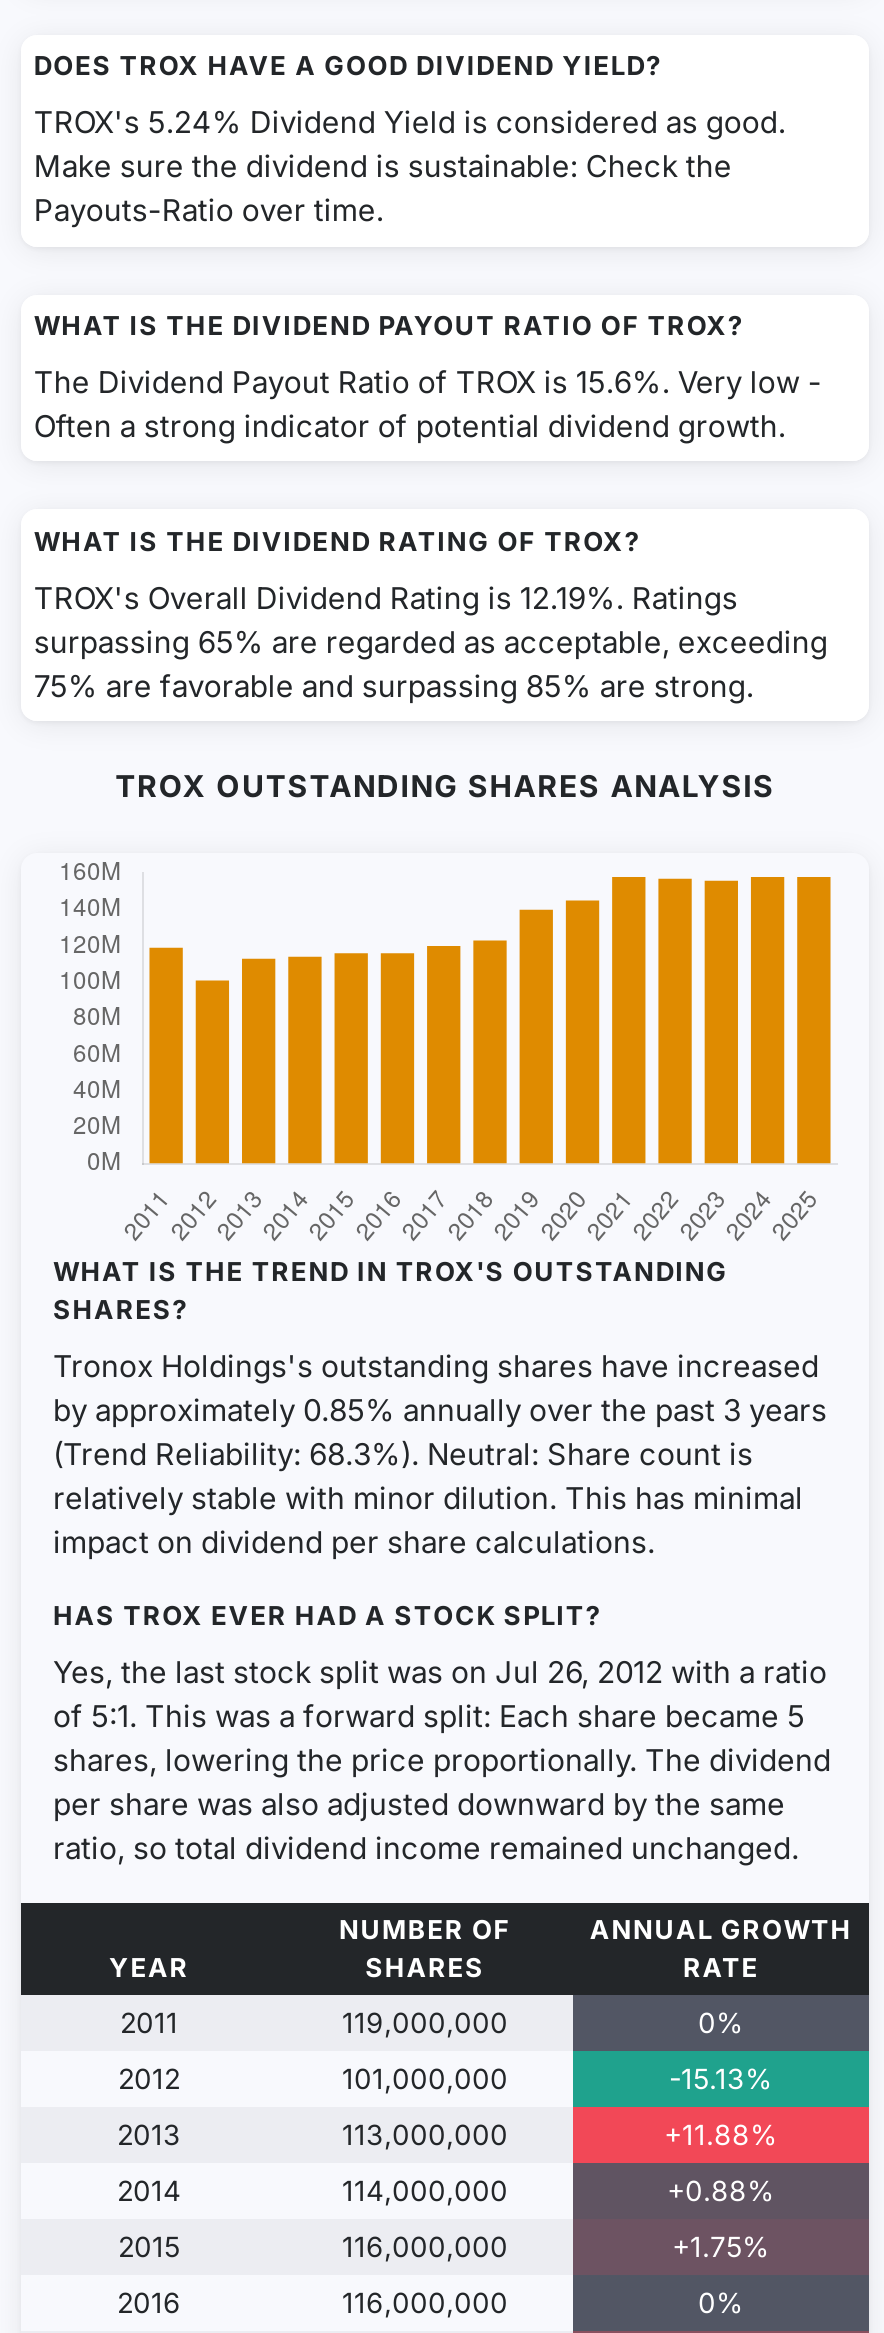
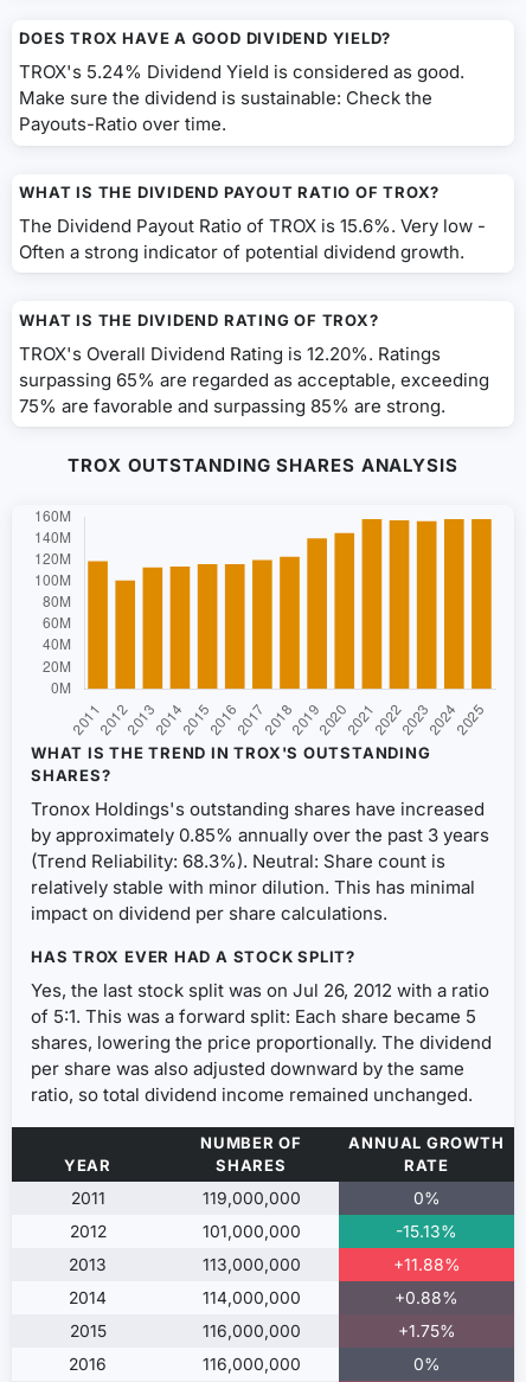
[34,579,738,617] TROX's Overall Dividend Rating is 12.19%. Ratings -> [19,342,441,365] TROX's Overall Dividend Rating is 12.20%. Ratings

